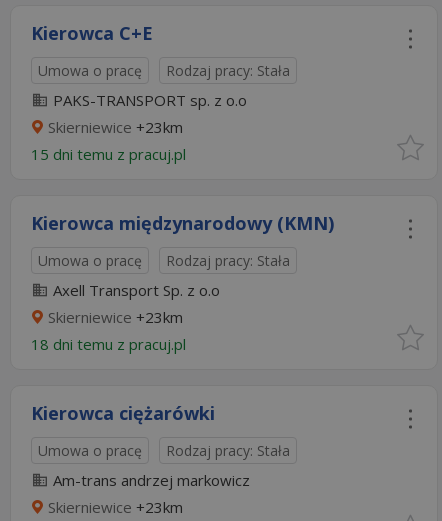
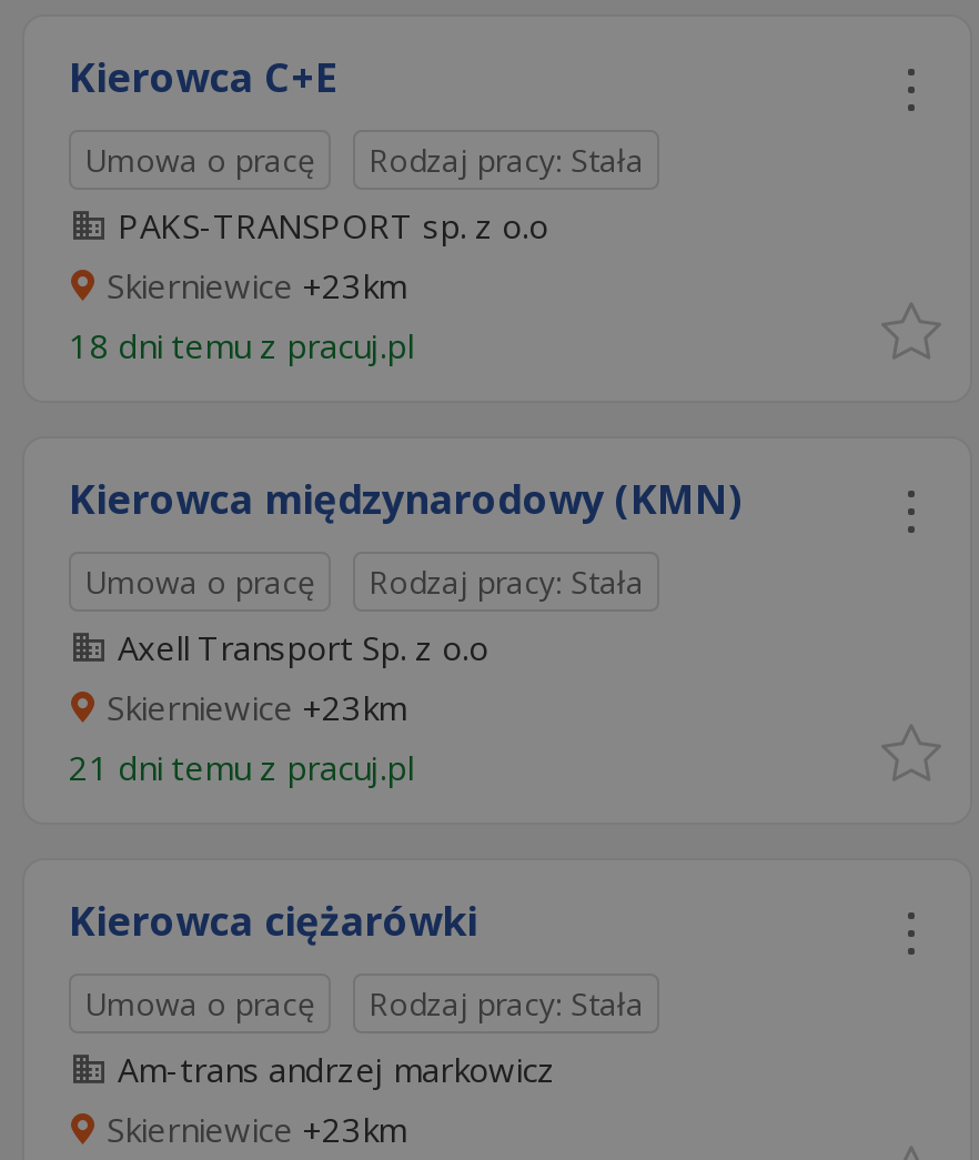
[31,144,190,164] 15 dni temu z pracuj.pl -> none
none -> [69,745,422,789] 21 dni temu z pracuj.pl
moved [31,334,190,354] -> [69,323,422,367]: 18 dni temu z pracuj.pl

